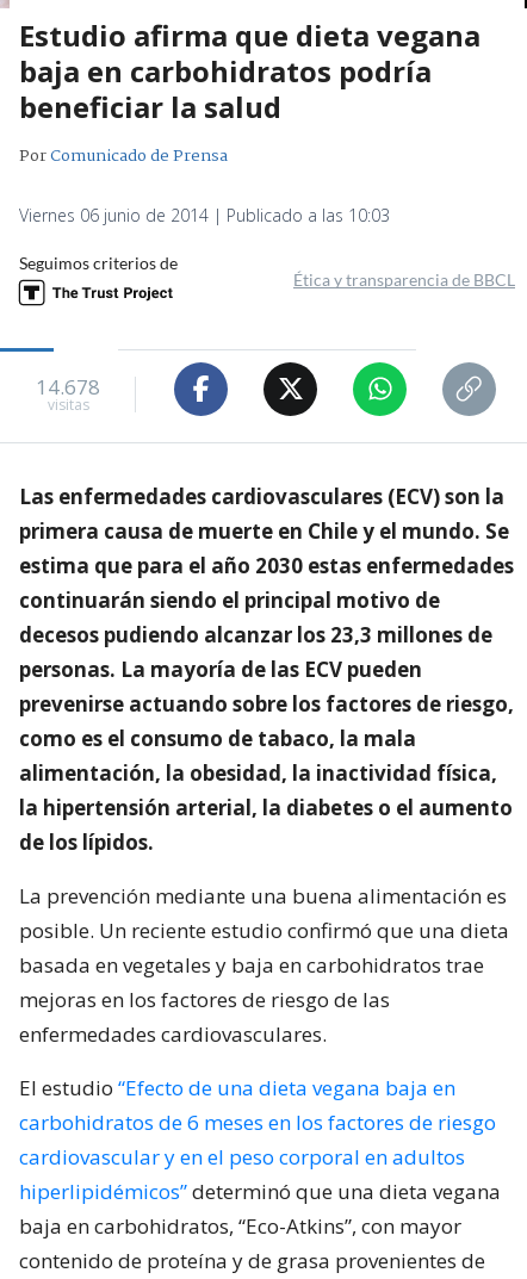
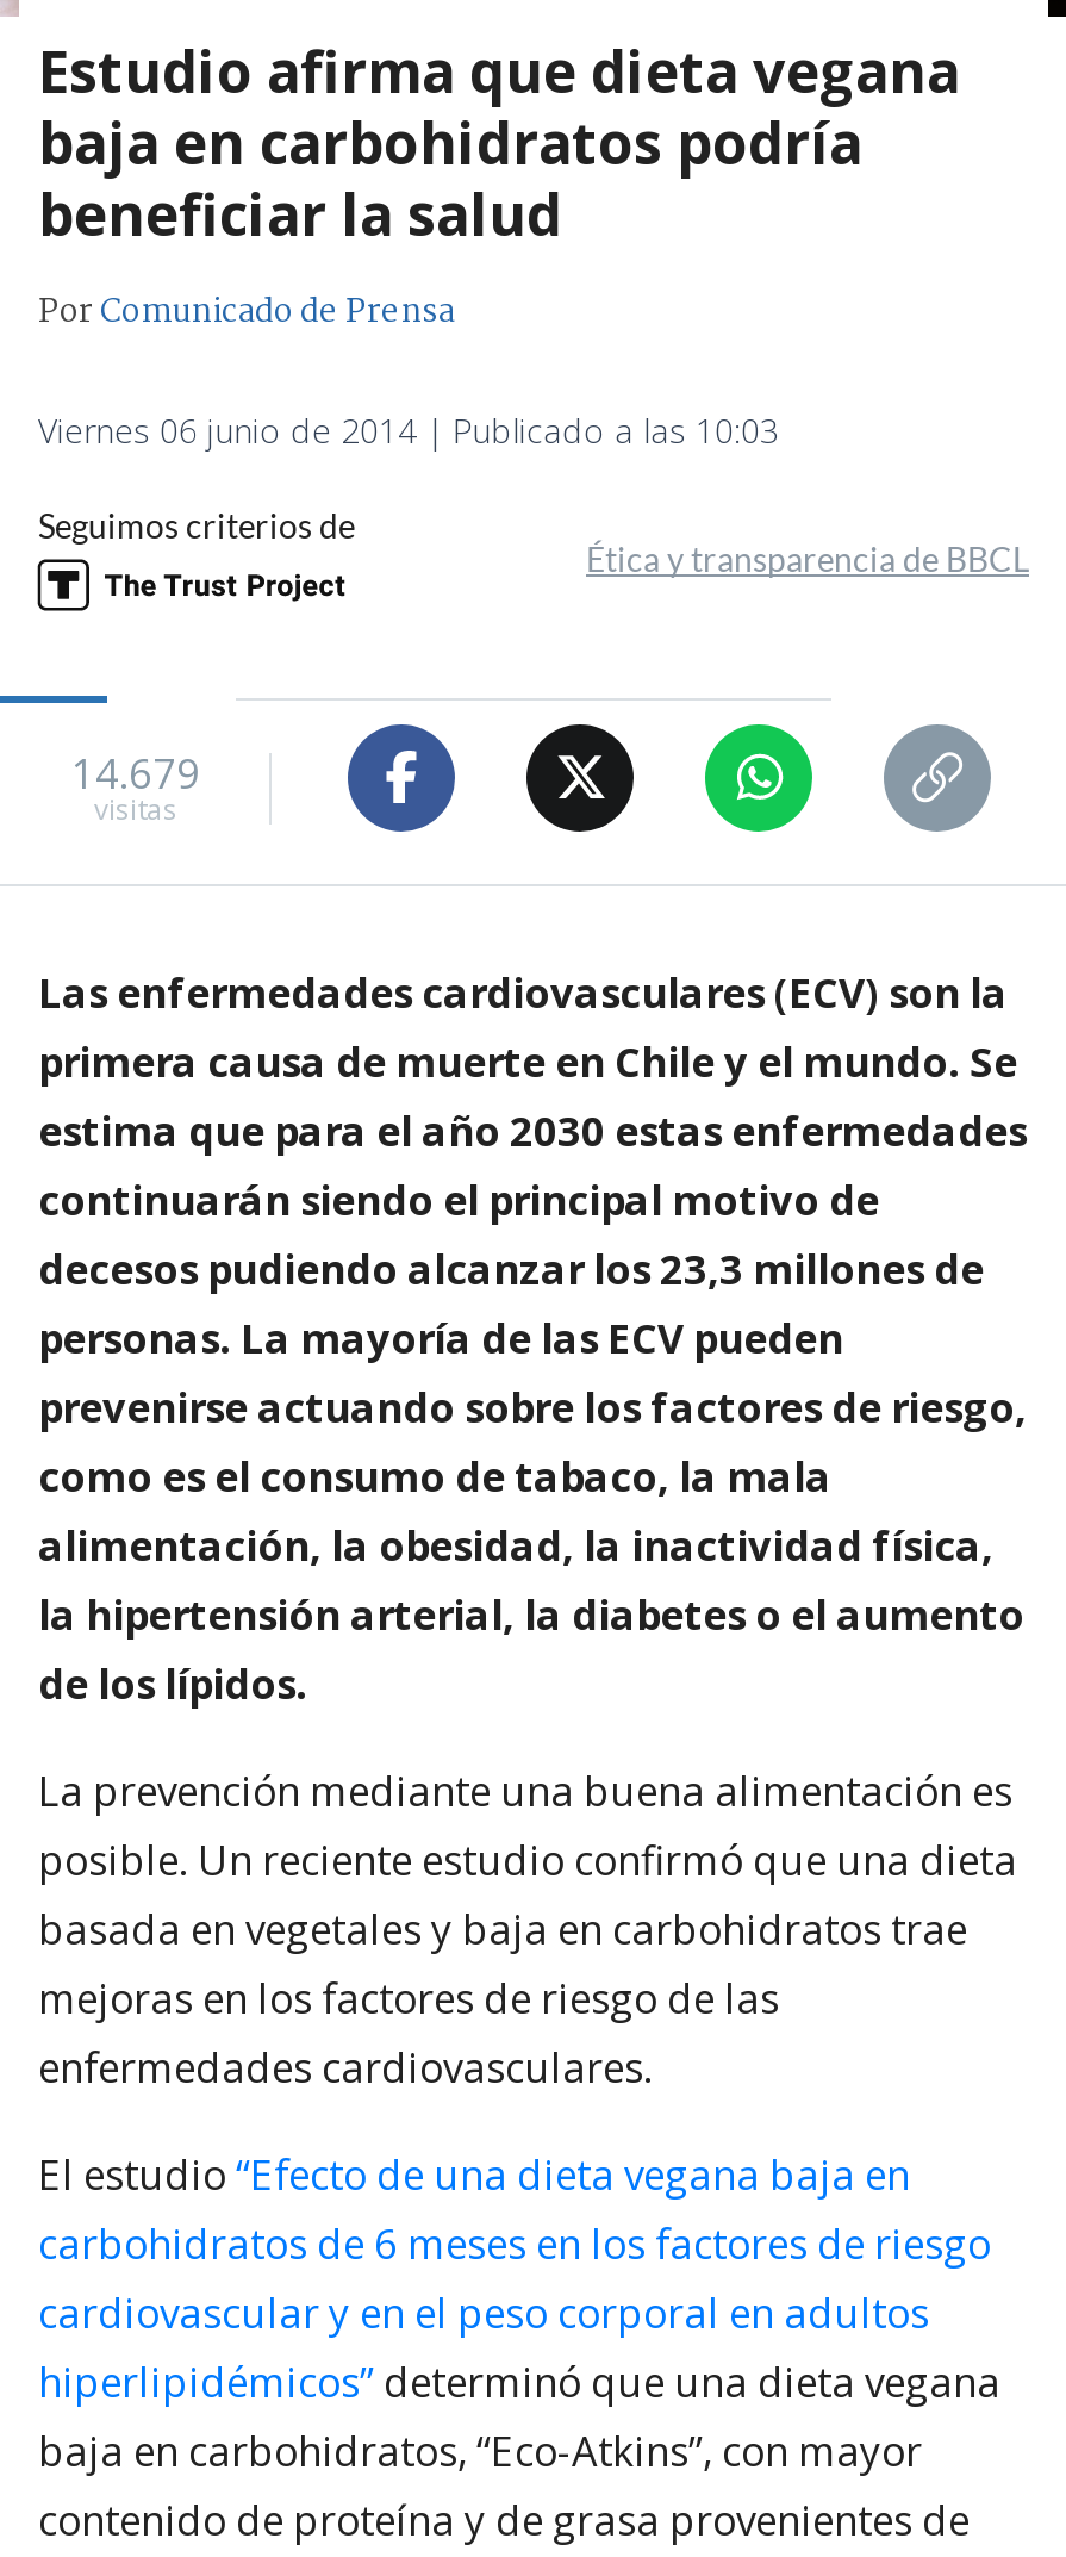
[36,373,100,401] 14.678 -> [71,747,200,801] 14.679

